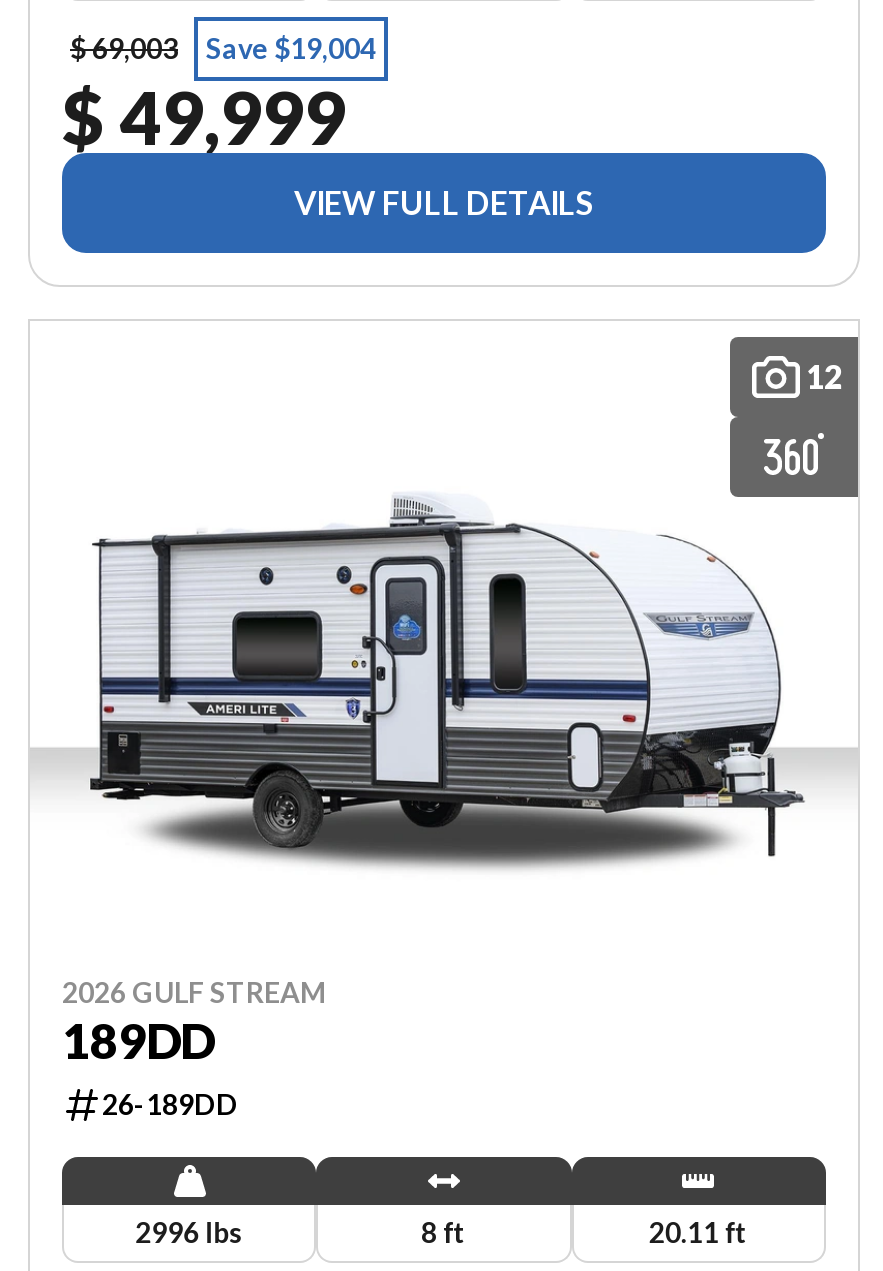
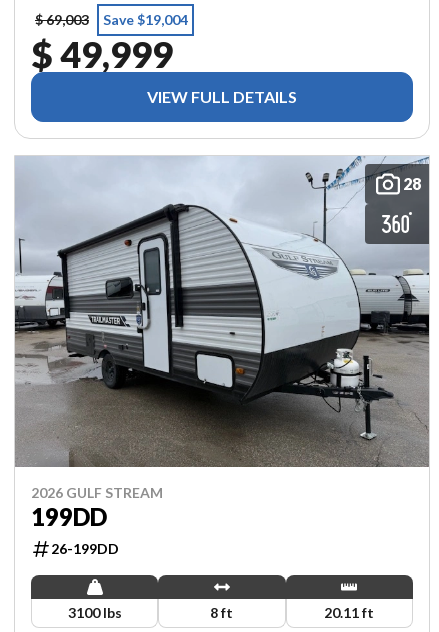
[30,320,858,942] [image] | 12 -> [14,155,430,468] [image] | 28
[62,1011,238,1121] 189DD | 26-189DD -> [31,501,119,556] 199DD | 26-199DD
[135,1215,243,1249] 2996 lbs -> [68,603,122,620] 3100 lbs

